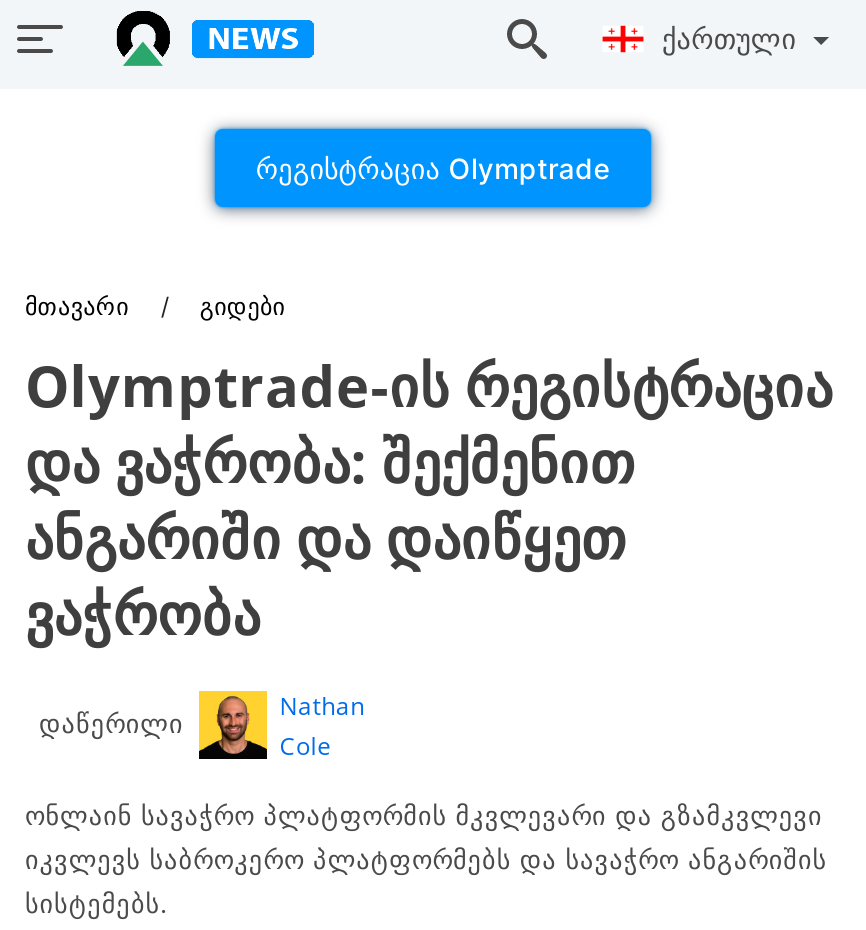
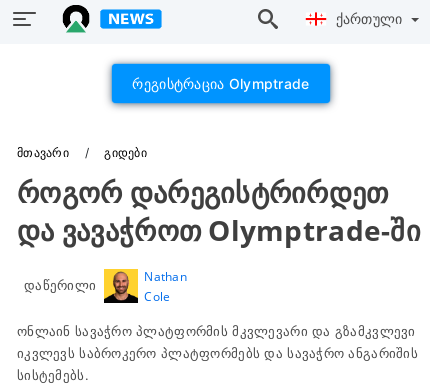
[25,347,833,651] Olymptrade-ის რეგისტრაცია | და ვაჭრობა: შექმენით | ანგარიში და დაიწყეთ | ვაჭრობა -> [17,173,421,249] როგორ დარეგისტრირდეთ | და ვავაჭროთ Olymptrade-ში

